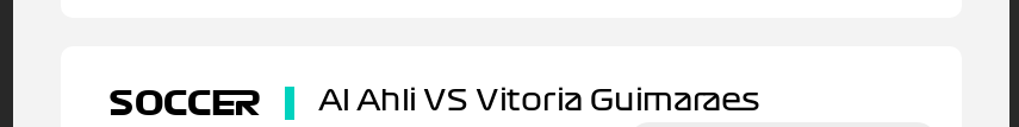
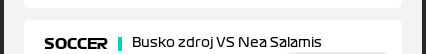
[318,87,759,115] Al Ahli VS Vitoria Guimaraes -> [132,37,322,49] Busko zdroj VS Nea Salamis

